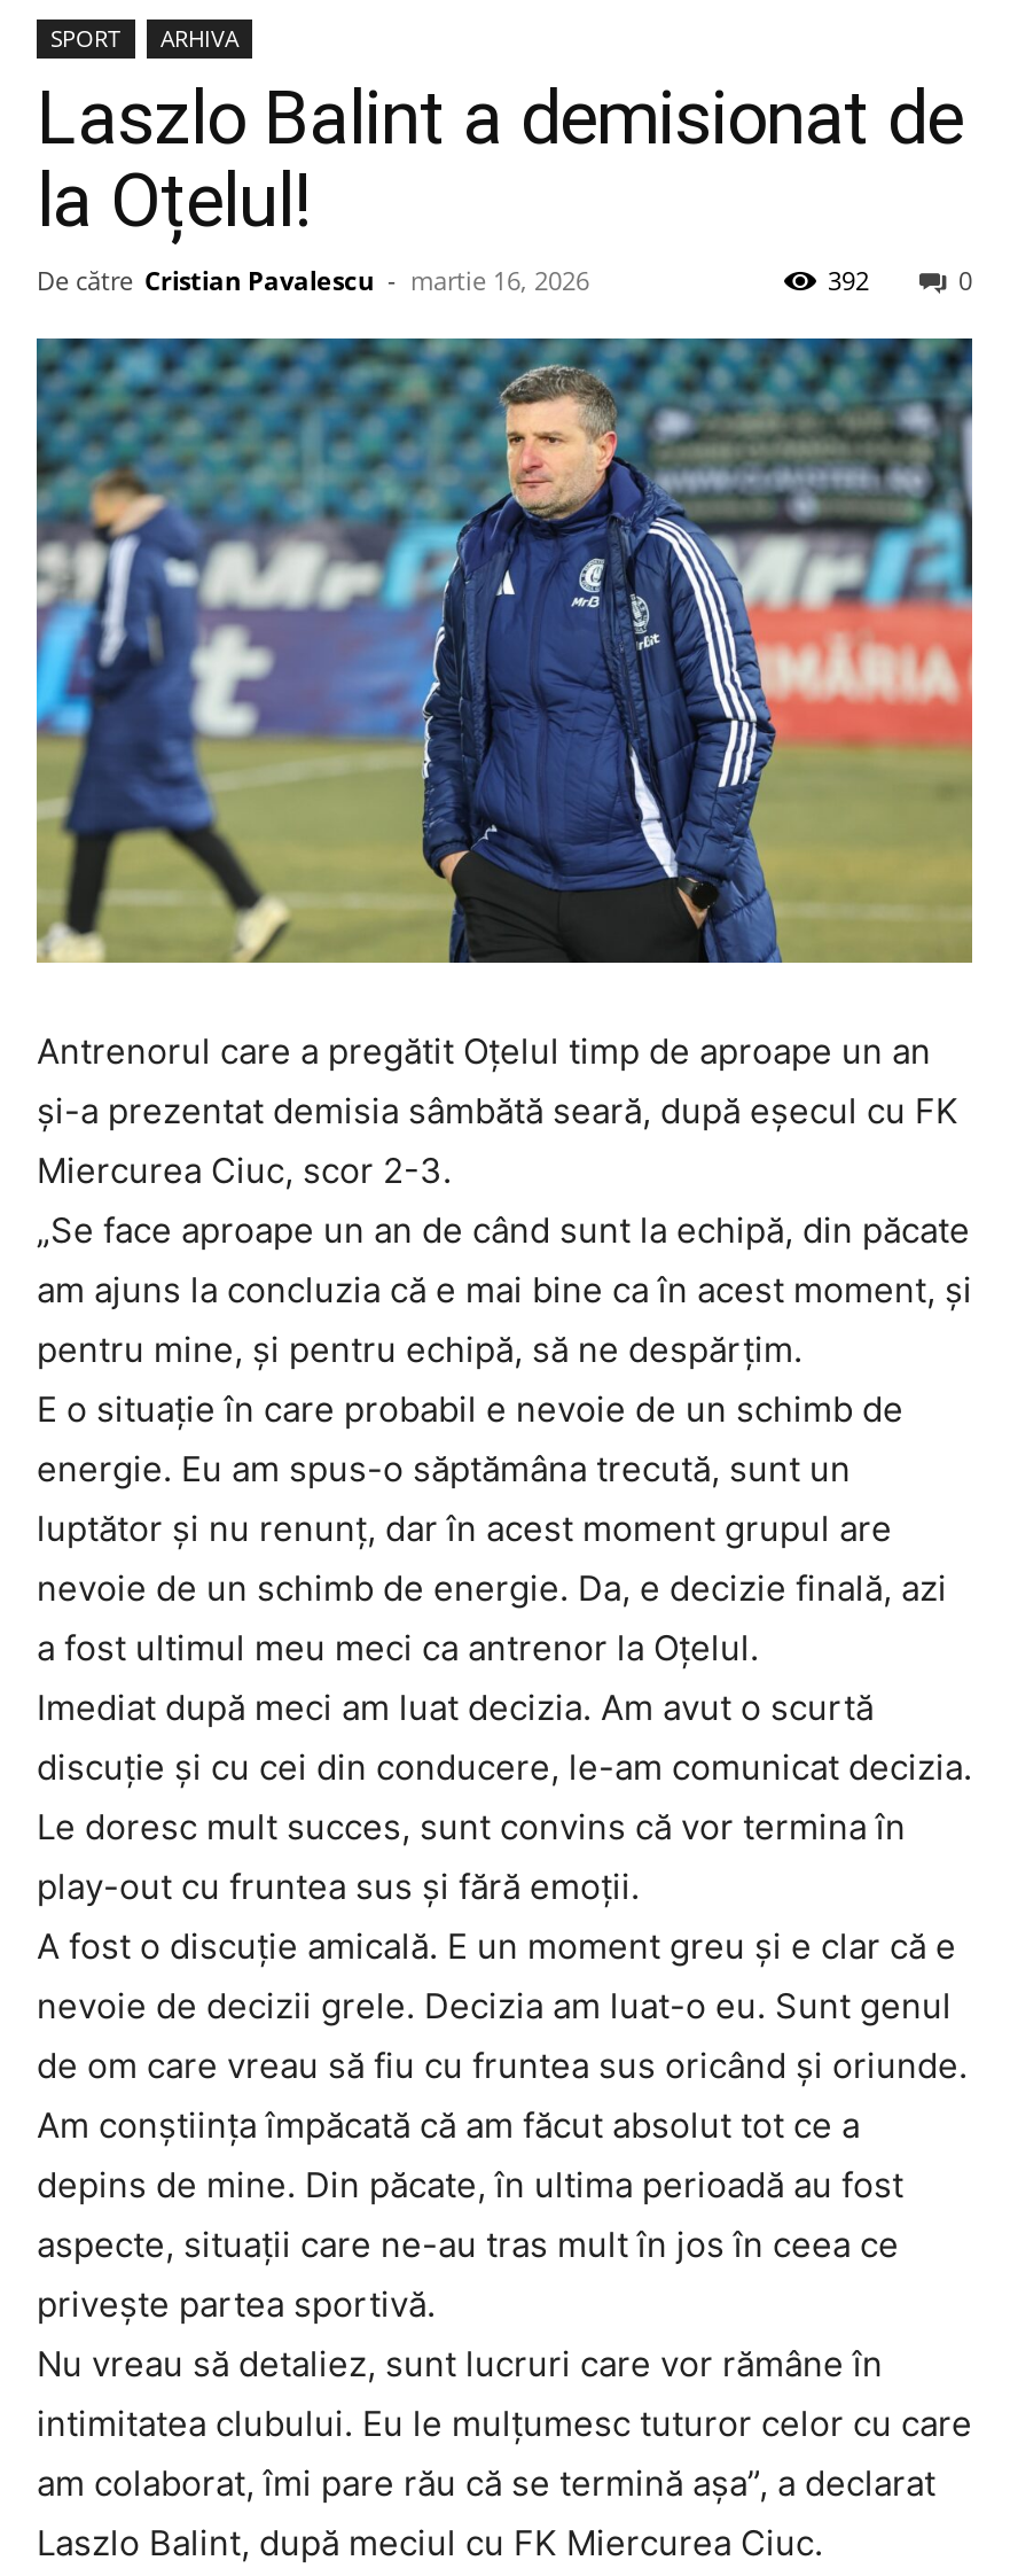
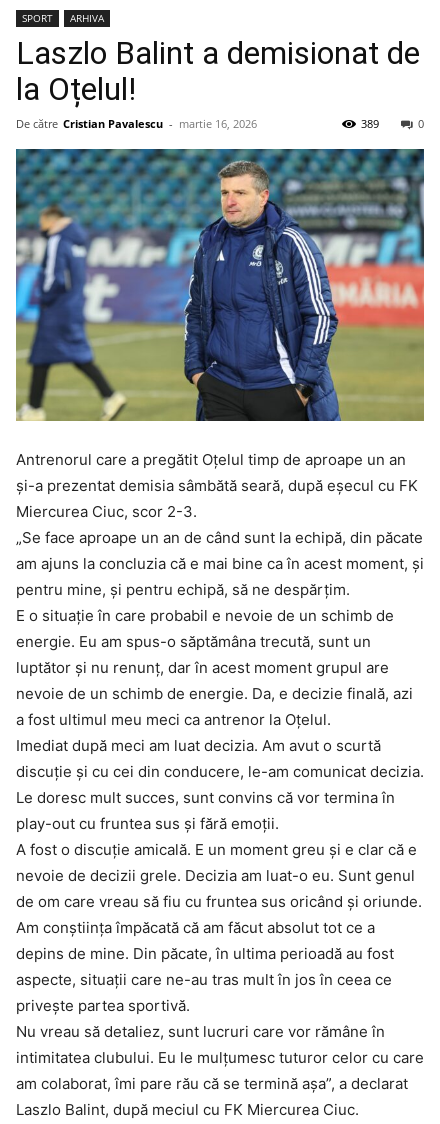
[828,263,869,297] 392 -> [361,116,379,131] 389

